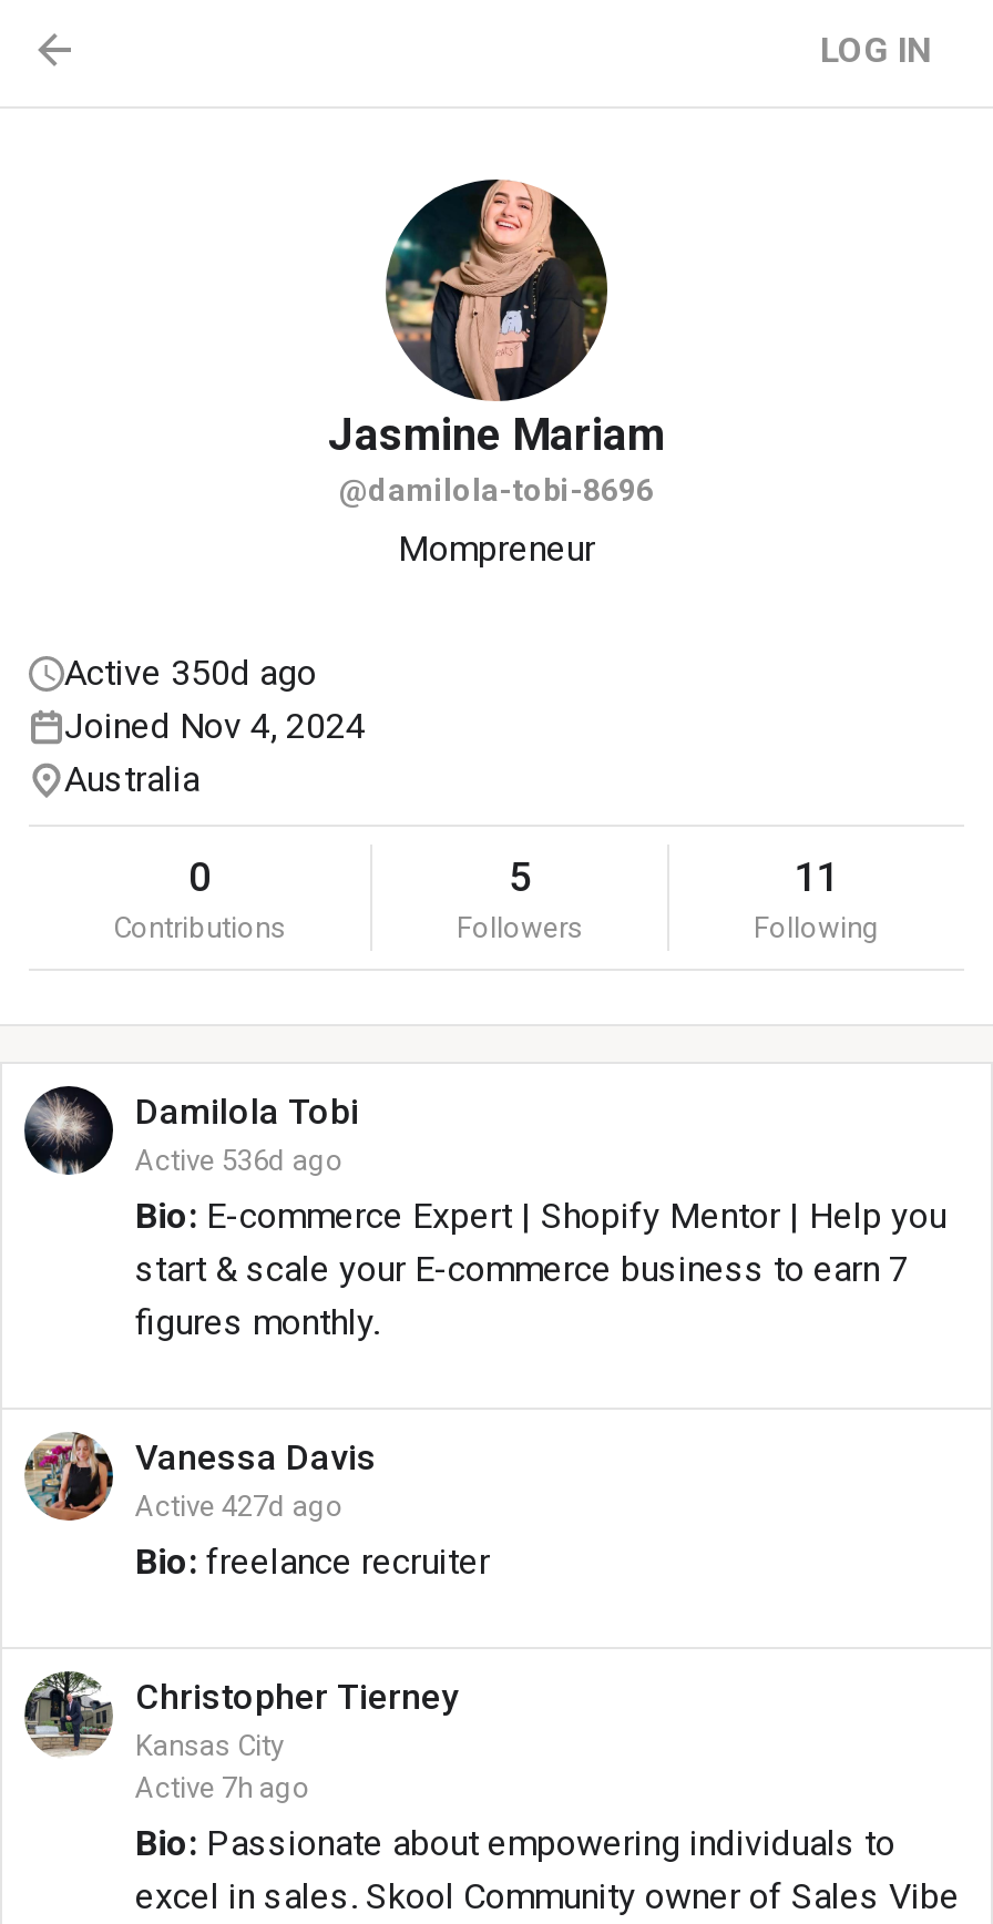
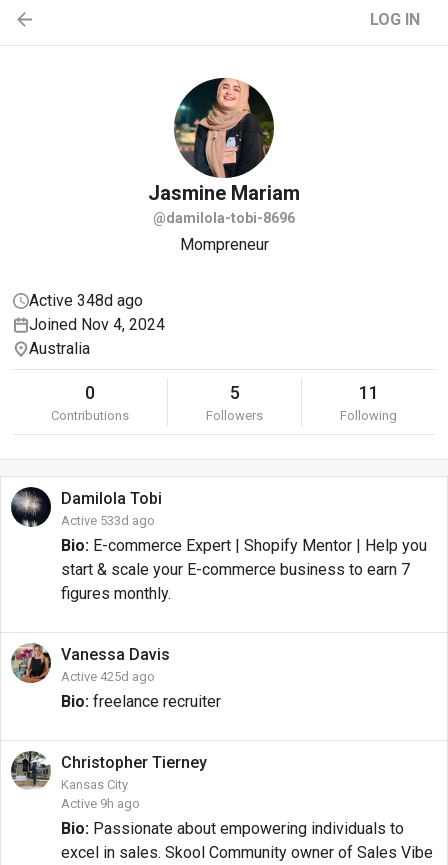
[64,652,317,694] Active 350d ago -> [29,291,143,310] Active 348d ago
[135,1144,344,1177] Active 536d ago -> [61,513,155,528] Active 533d ago
[135,1490,344,1523] Active 427d ago -> [61,669,155,684] Active 425d ago
[135,1771,310,1804] Active 7h ago -> [61,796,140,811] Active 9h ago

